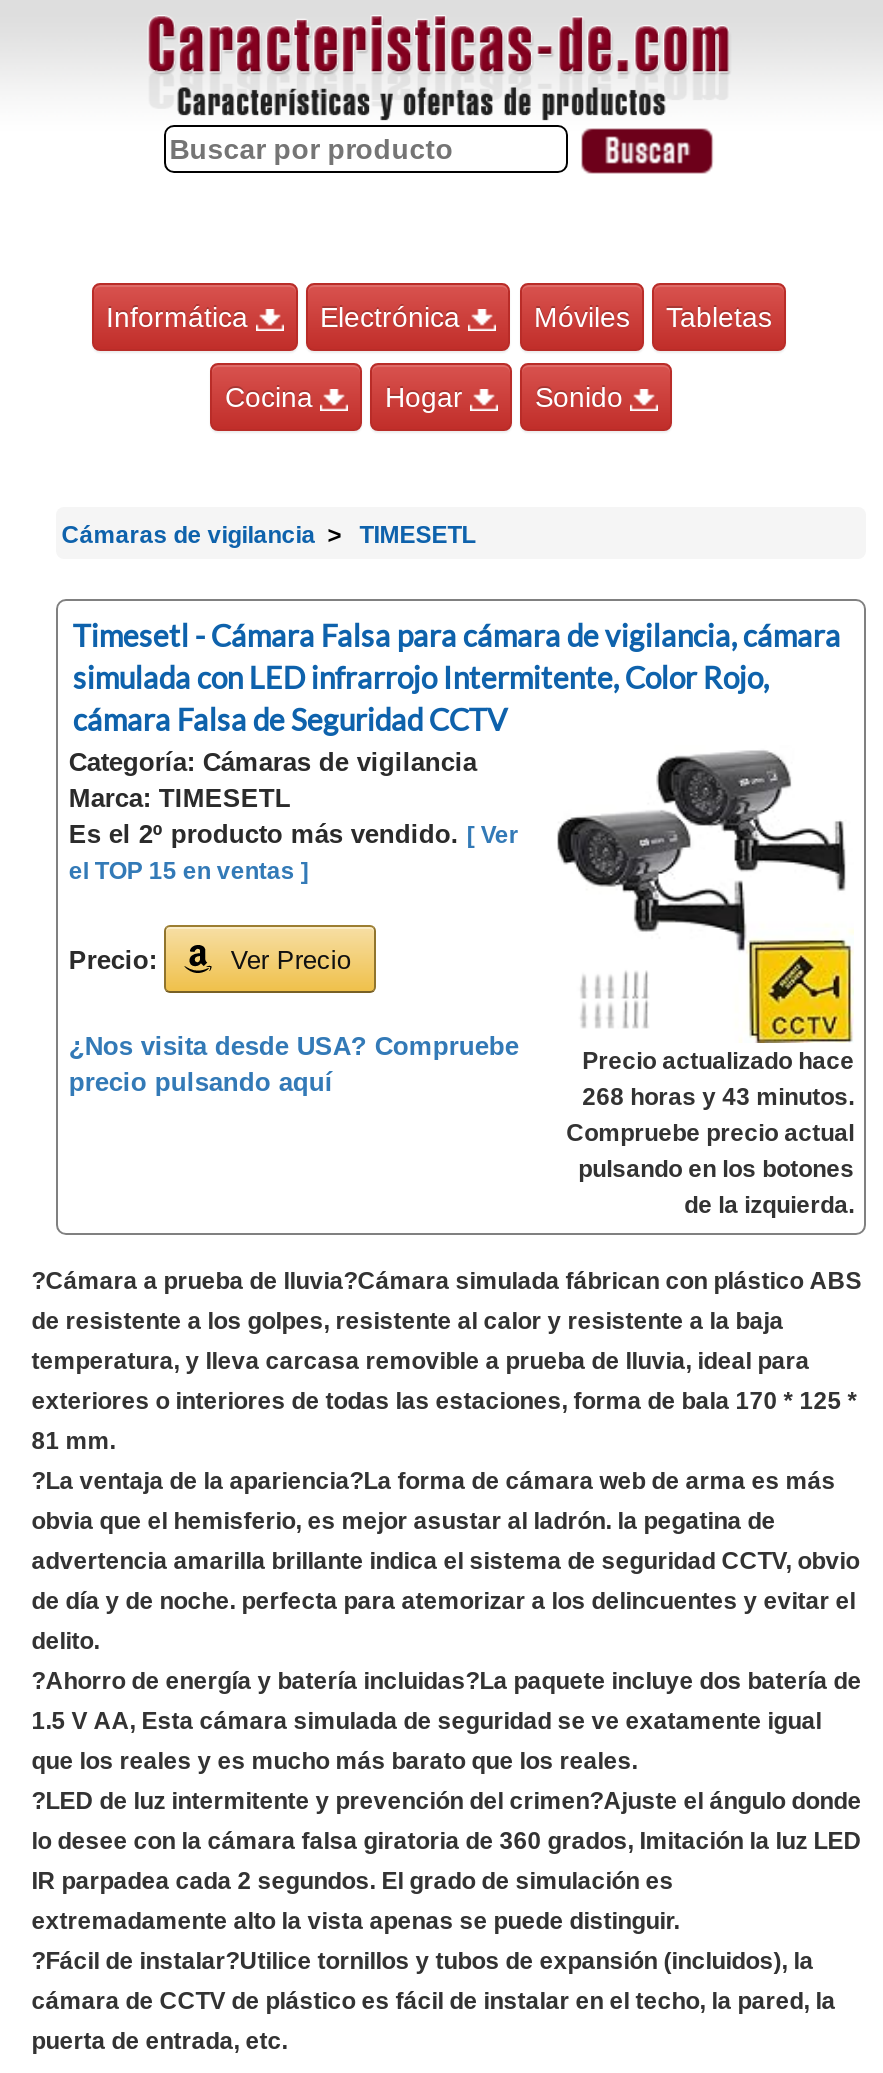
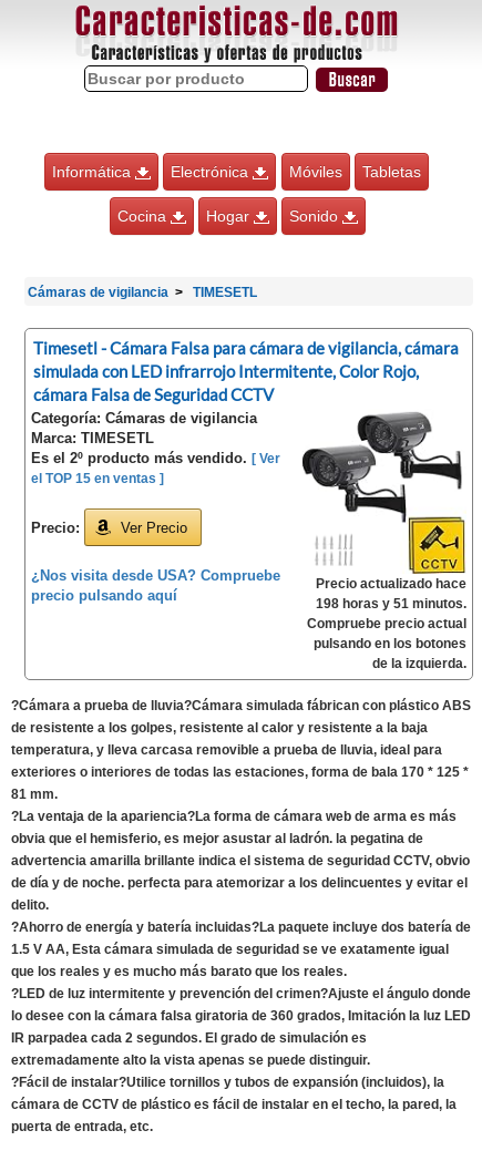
[582,1083,854,1111] 268 horas y 43 minutos. -> [316,596,467,612] 198 horas y 51 minutos.

